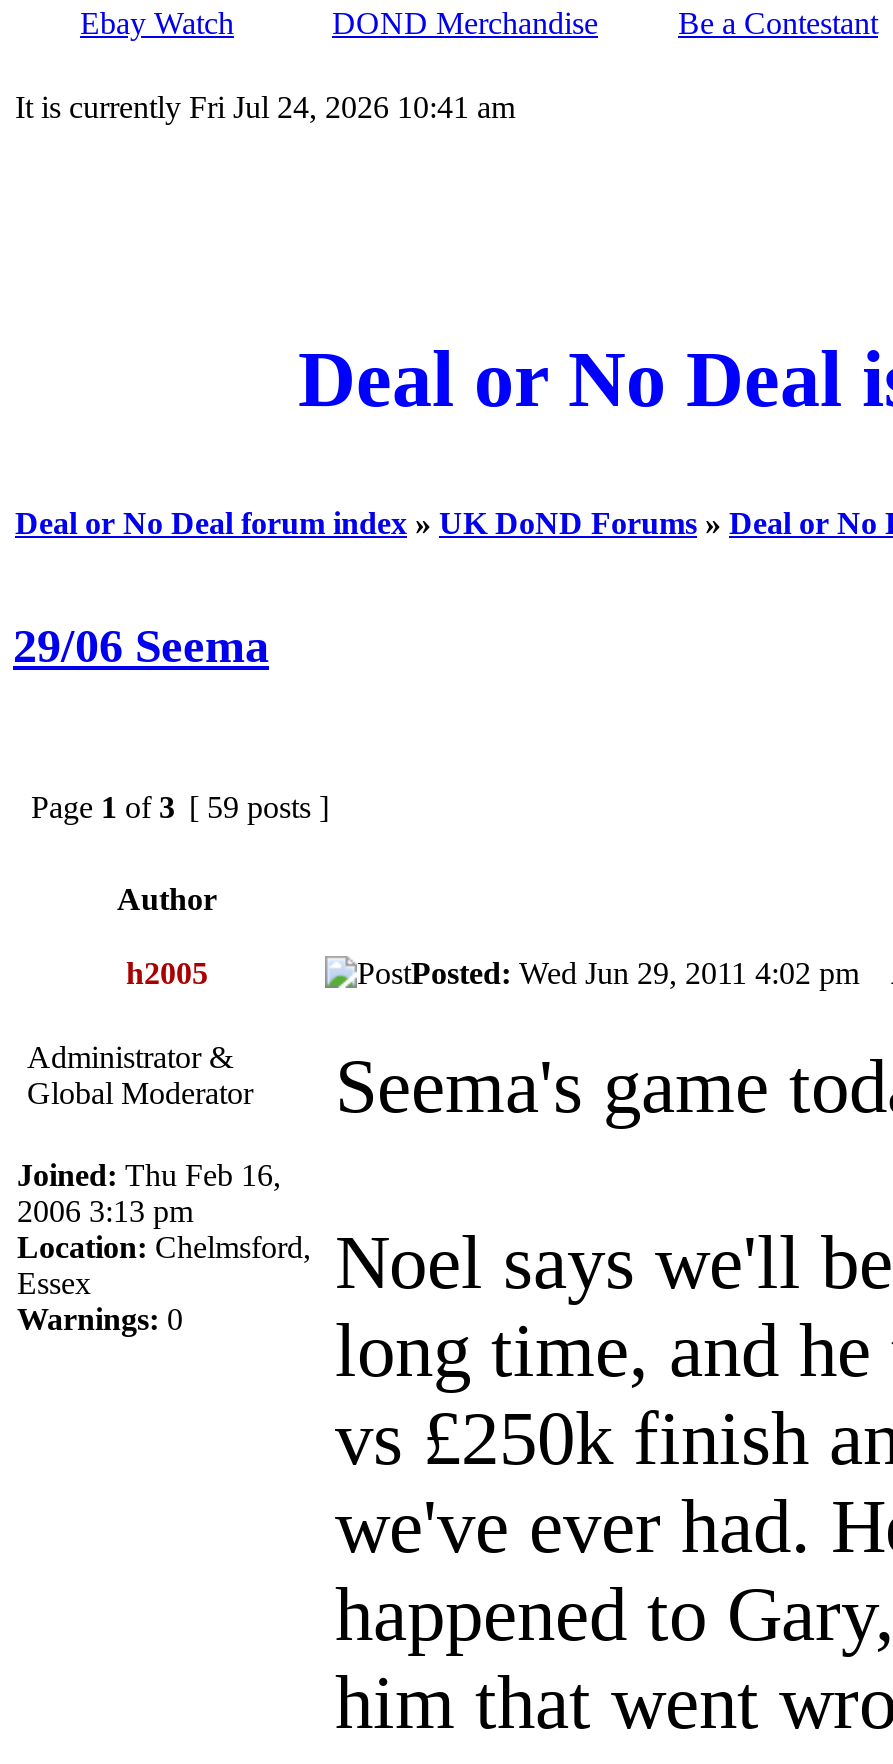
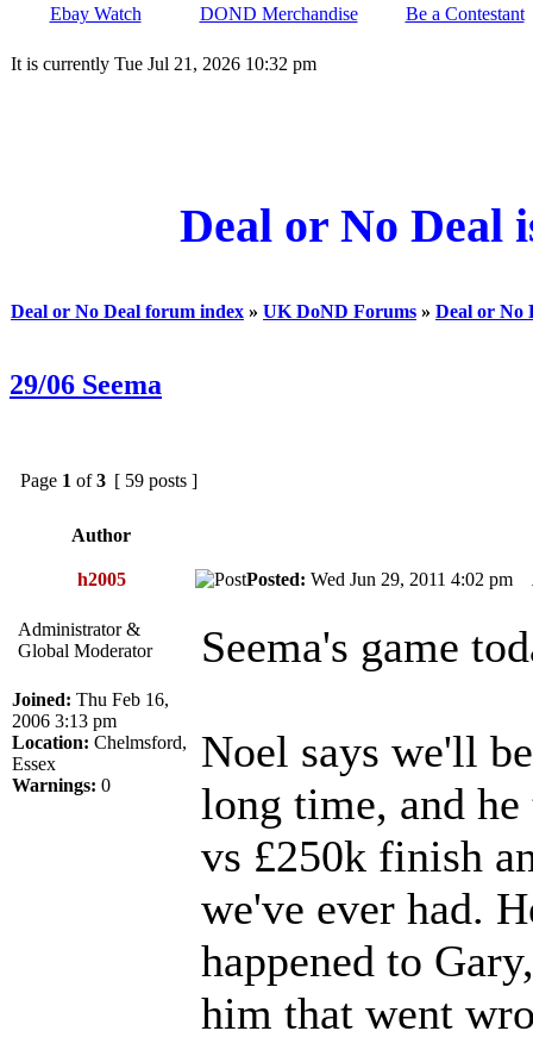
[15,90,515,124] It is currently Fri Jul 24, 2026 10:41 am -> [11,54,316,74] It is currently Tue Jul 21, 2026 10:32 pm

